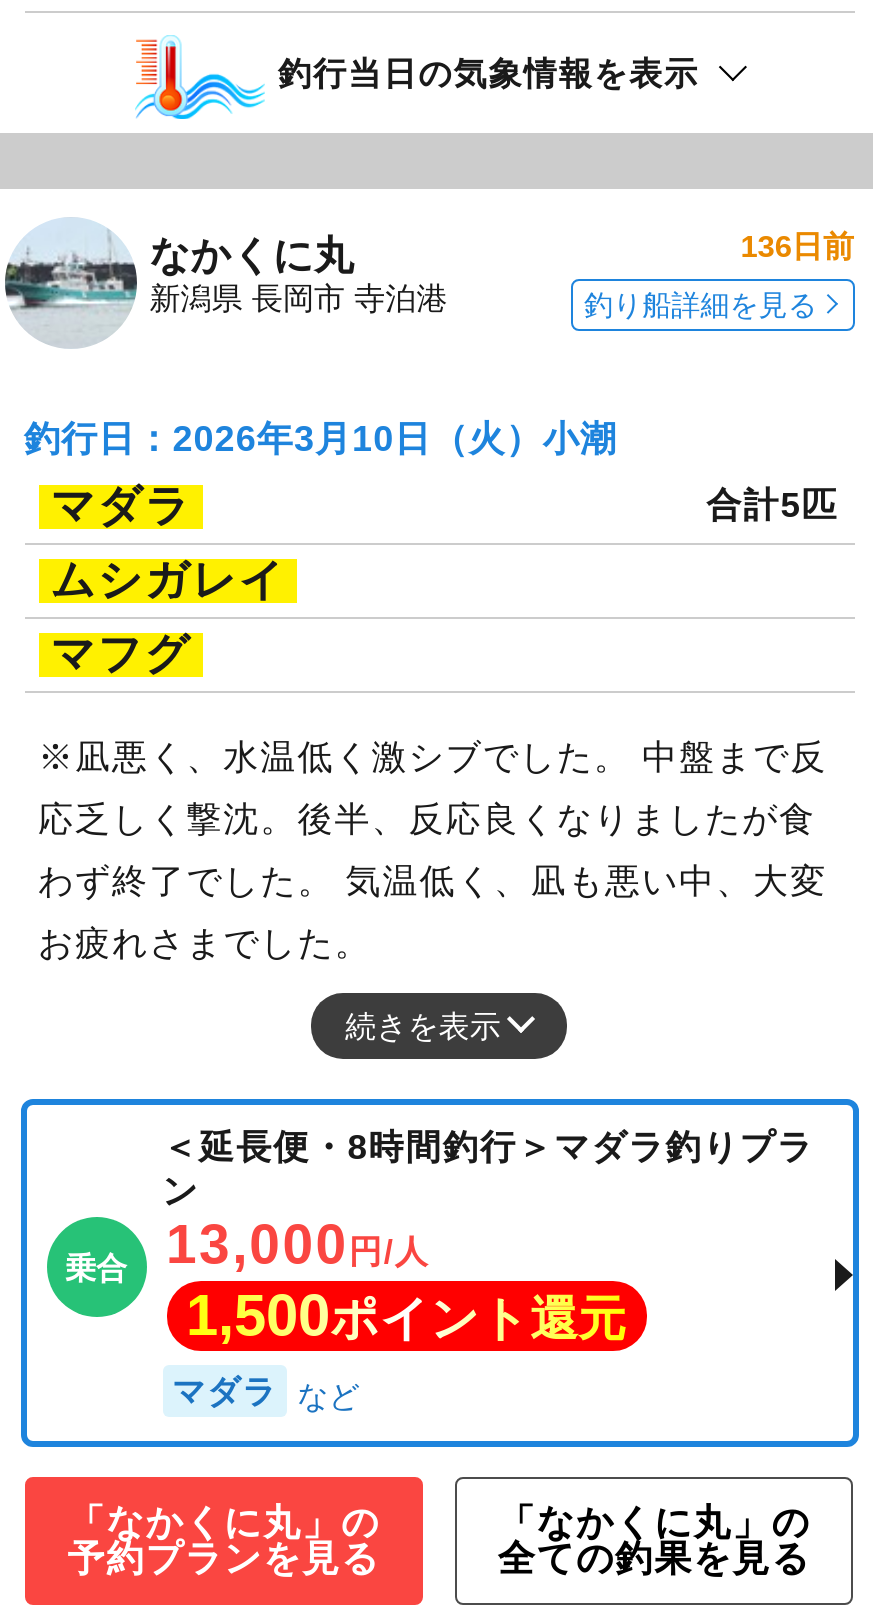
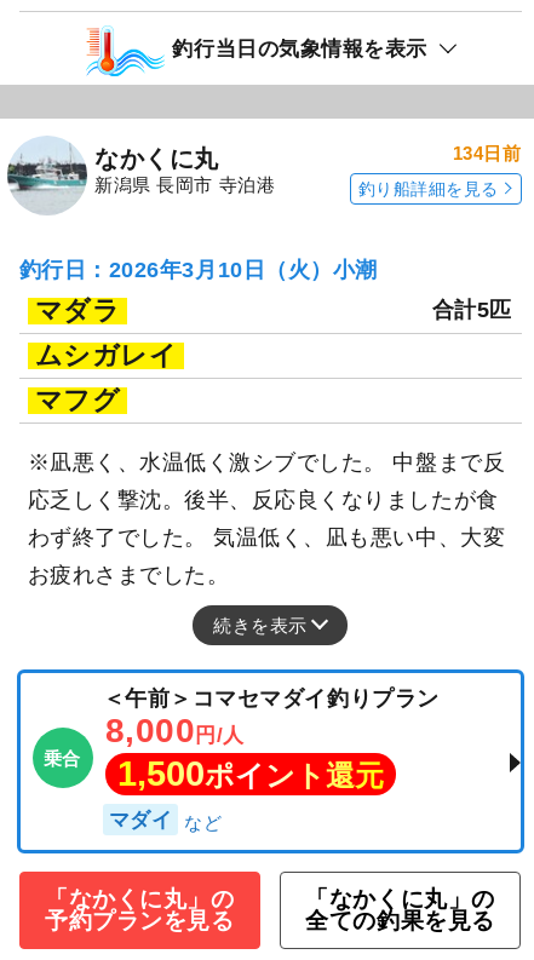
[741,228,854,262] 136日前 -> [453,142,521,163] 134日前
[162,1127,814,1275] ＜延長便・8時間釣行＞マダラ釣りプラ | ン | 13,000円/人 -> [102,686,439,749] ＜午前＞コマセマダイ釣りプラン | 8,000円/人
[172,1373,277,1409] マダラ -> [108,809,172,830] マダイ

